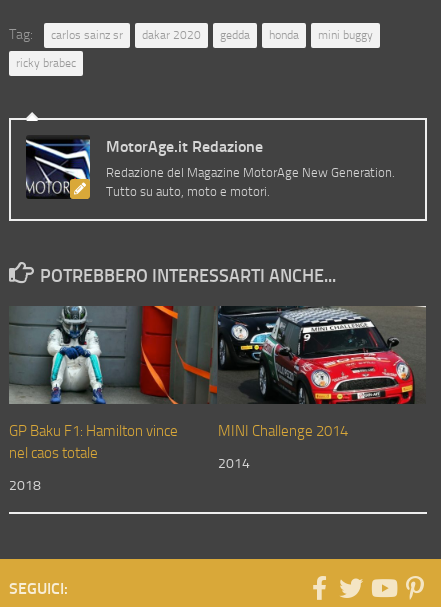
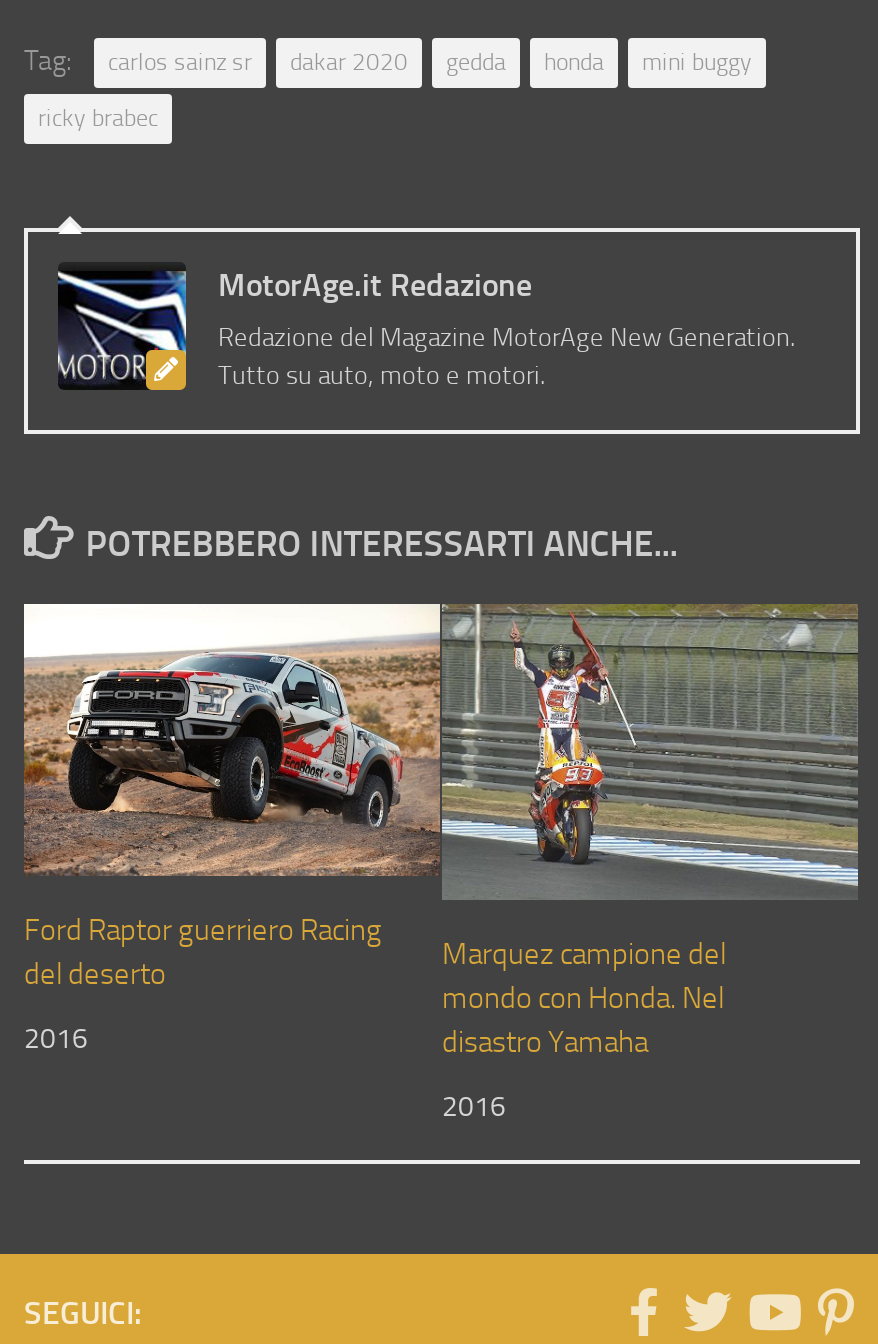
[9,305,426,462] [image] | GP Baku F1: Hamilton vince | nel caos totale -> [22,601,860,991] [image] | Ford Raptor guerriero Racing | del deserto
[218,422,348,440] MINI Challenge 2014 -> [442,936,726,1060] Marquez campione del | mondo con Honda. Nel | disastro Yamaha
[218,455,250,472] 2014 -> [442,1090,506,1124] 2016
[9,477,41,494] 2018 -> [24,1021,88,1055] 2016

